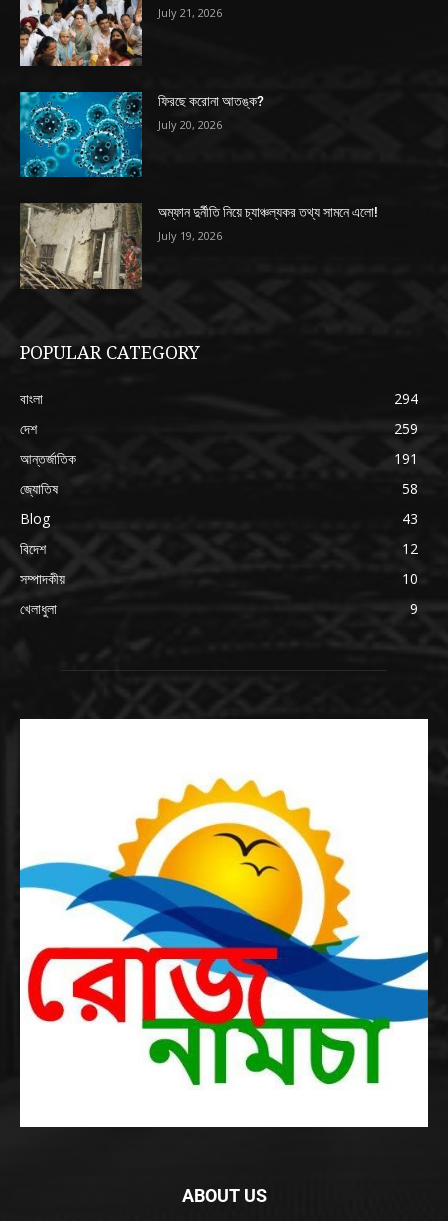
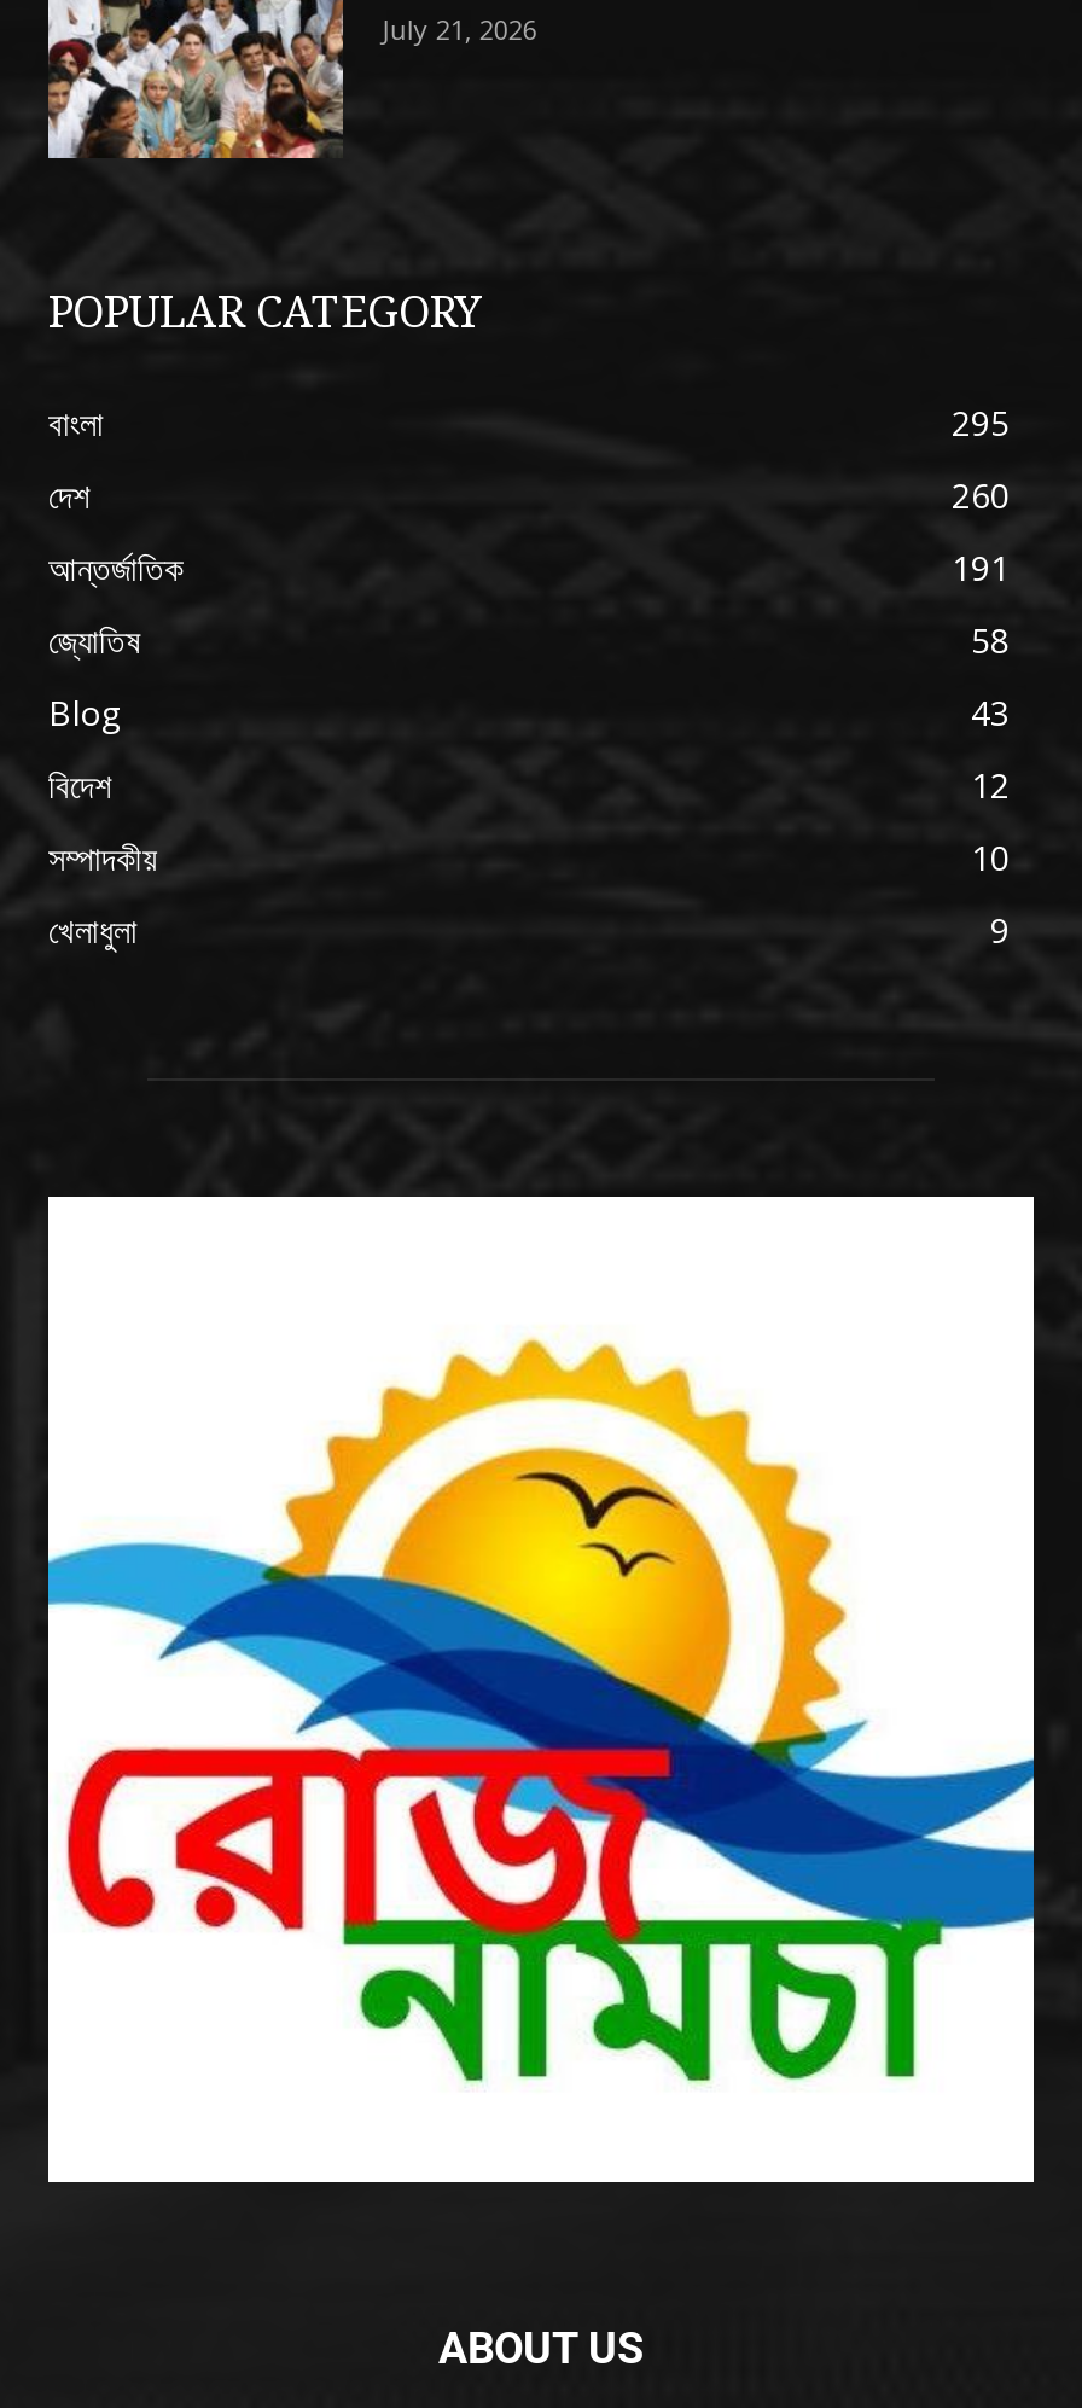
[19,91,264,178] [image] | ফিরছে করোনা আতঙ্ক? | July 20, 2026 -> none
[20,202,378,290] [image] | অম্ফান দুর্নীতি নিয়ে চ্যাঞ্চল্যকর তথ্য সামনে এলো! | July 19, 2026 -> none
[394,389,418,408] 294 -> [952,400,1010,446] 295
[394,419,418,438] 259 -> [952,472,1010,518] 260

